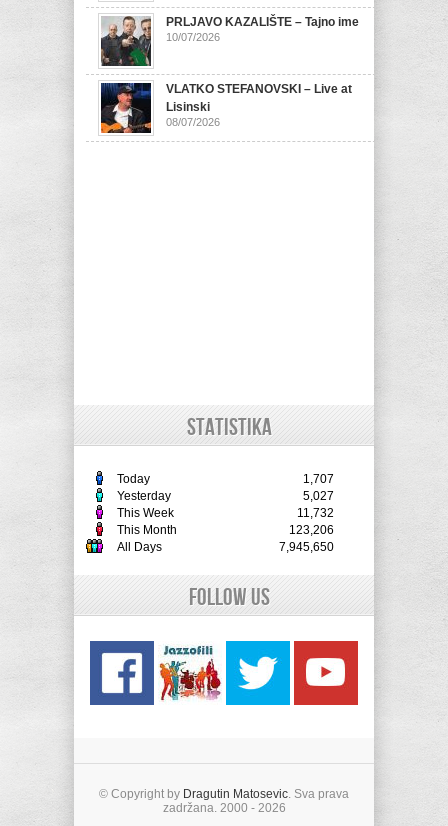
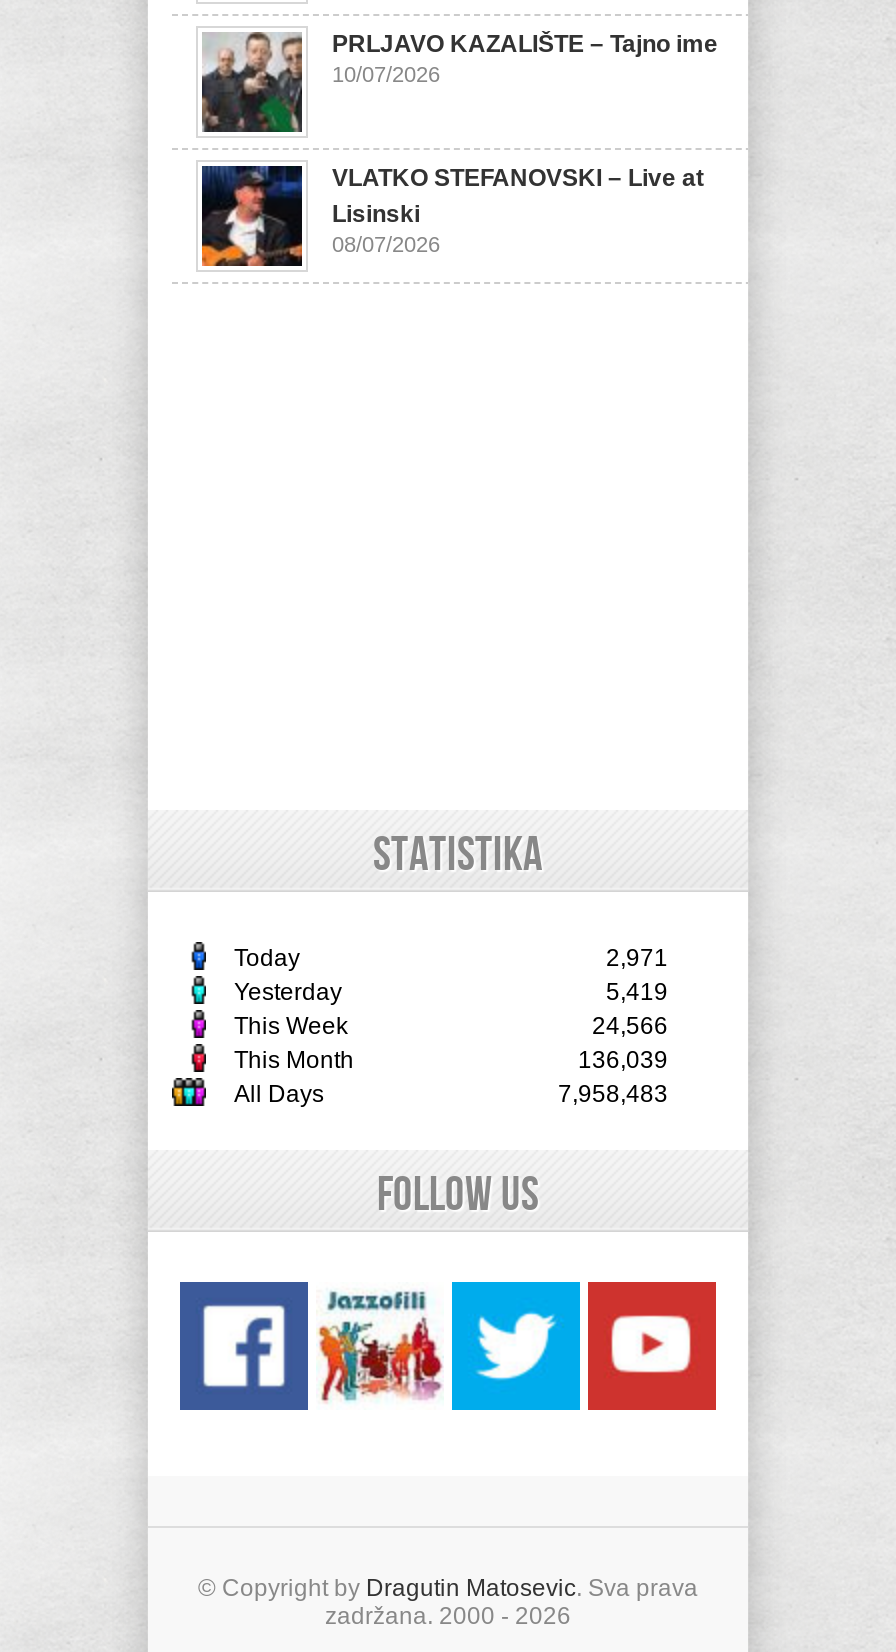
[303,472,334,486] 1,707 -> [606,944,668,972] 2,971
[303,489,334,503] 5,027 -> [606,978,668,1006] 5,419
[297,506,334,520] 11,732 -> [592,1012,668,1040] 24,566
[289,523,334,537] 123,206 -> [578,1046,668,1074] 136,039
[279,540,334,554] 7,945,650 -> [558,1080,668,1108] 7,958,483

